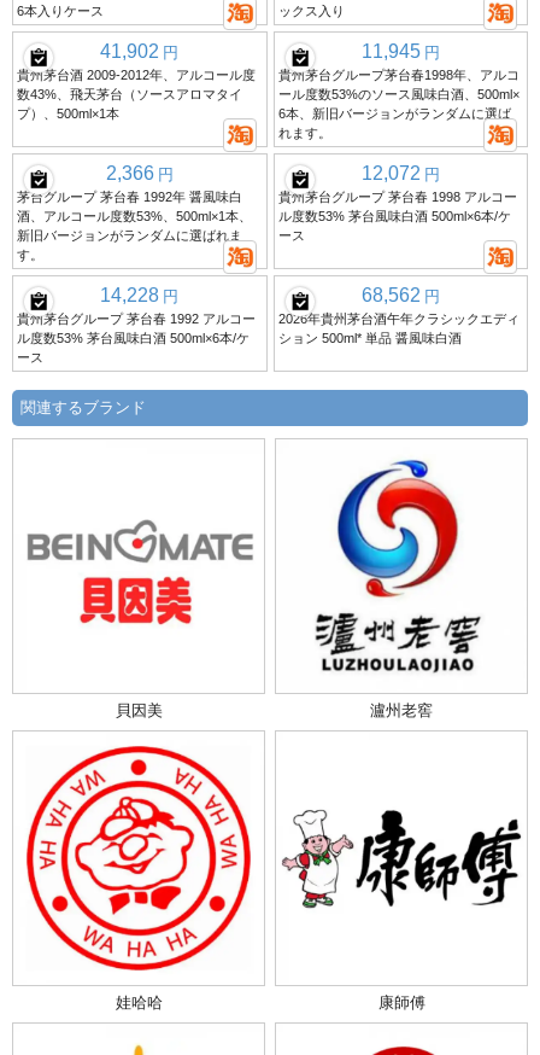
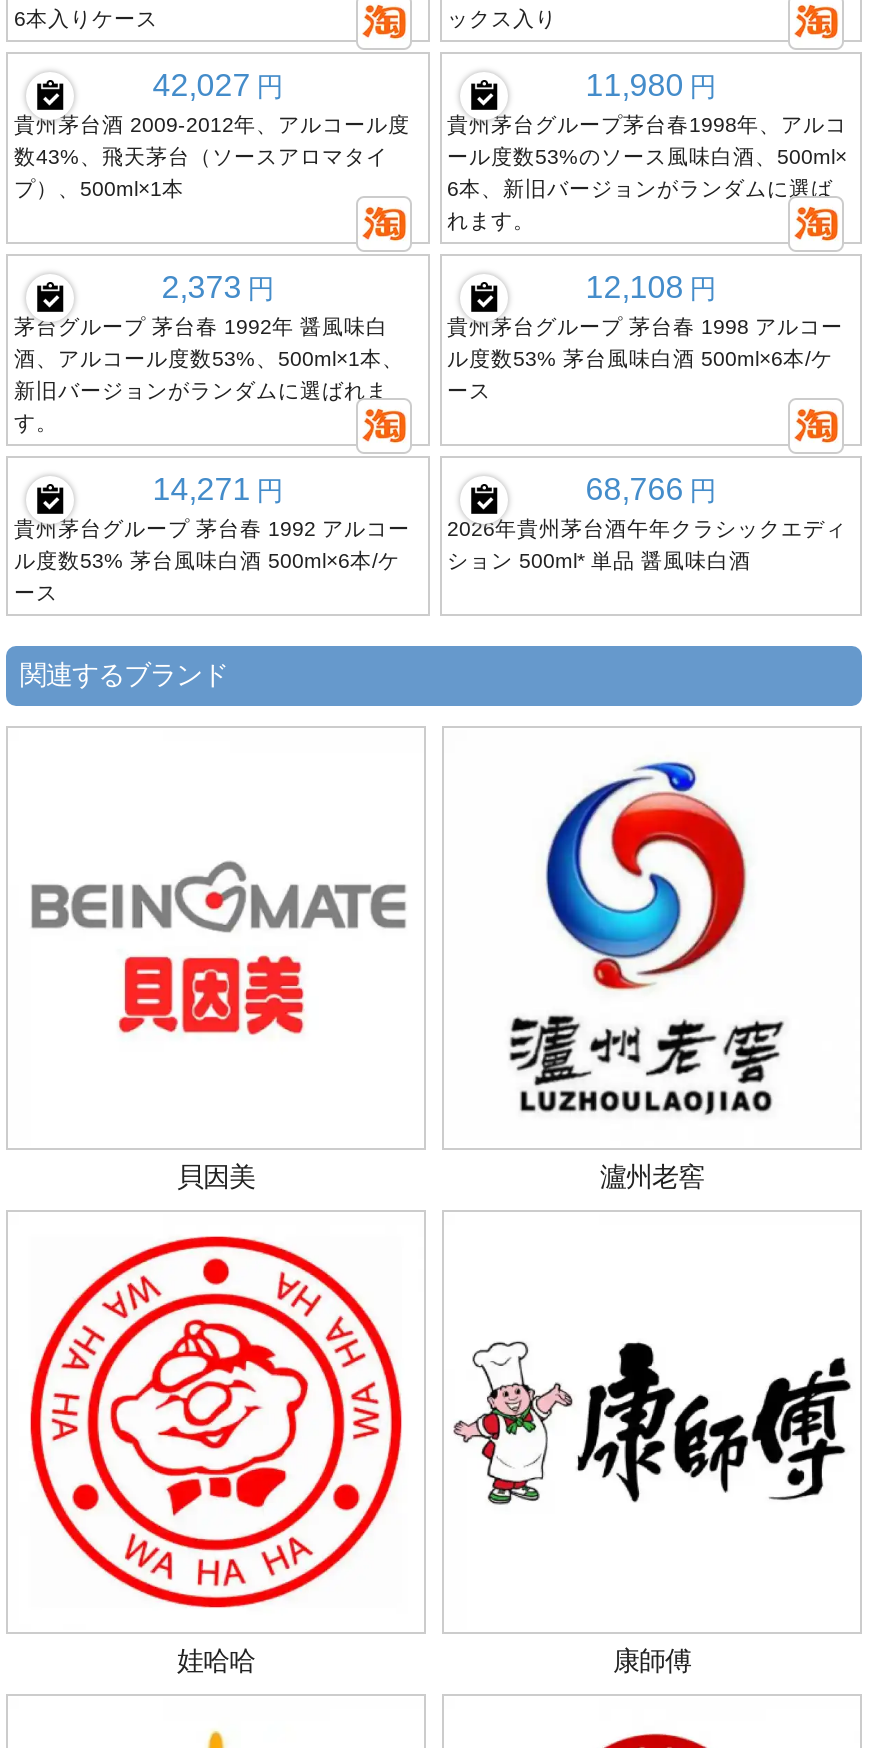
[100,41,179,62] 41,902 円 -> [152,68,282,102] 42,027 円
[361,41,440,62] 11,945 円 -> [586,68,716,102] 11,980 円
[106,163,173,183] 2,366 円 -> [162,270,274,304] 2,373 円
[361,163,440,183] 12,072 円 -> [586,270,716,304] 12,108 円
[100,285,179,305] 14,228 円 -> [152,472,282,506] 14,271 円
[361,285,440,305] 68,562 円 -> [586,472,716,506] 68,766 円

